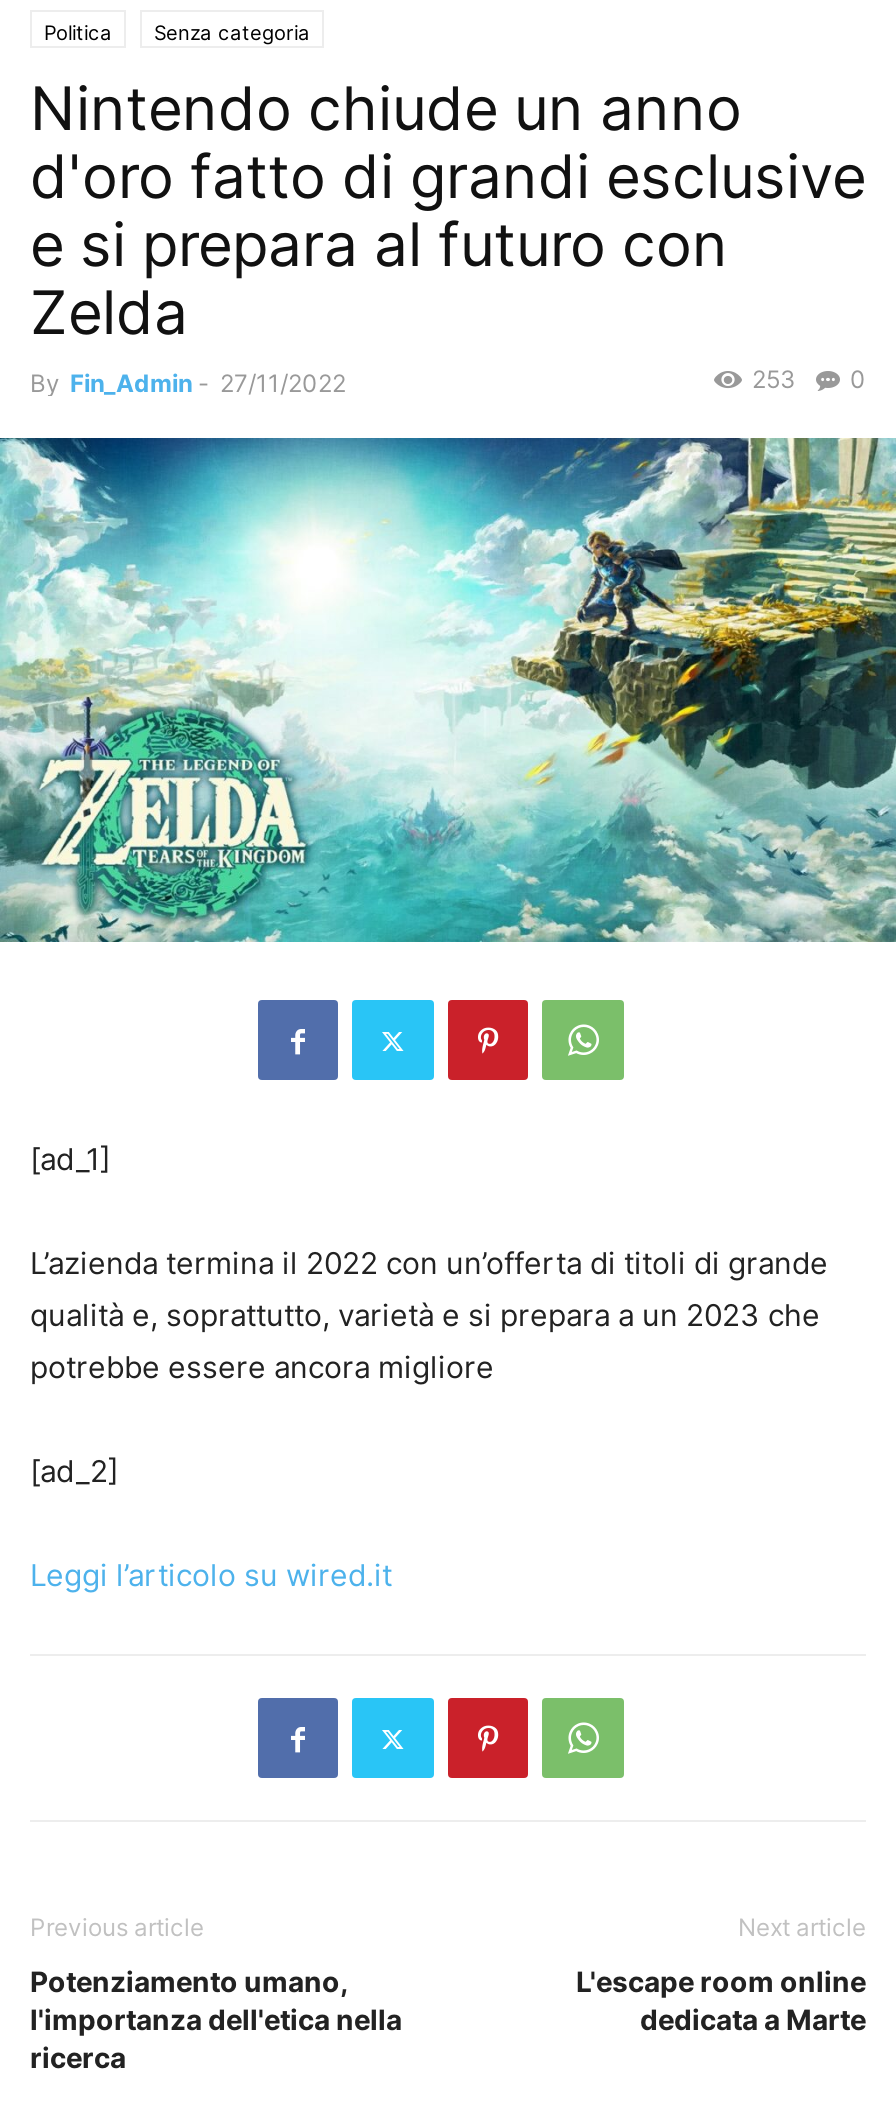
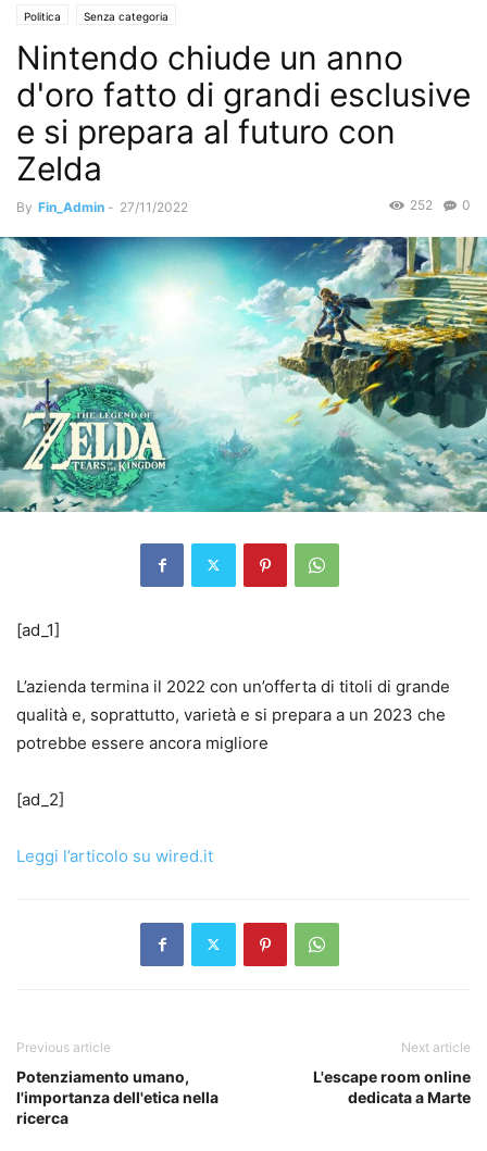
[752,364,866,394] 253 0 -> [410,197,471,213] 252 0

